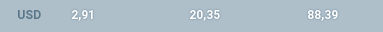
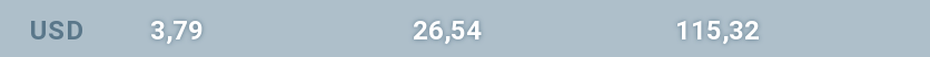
[71,8,95,22] 2,91 -> [150,16,204,47] 3,79
[189,8,220,22] 20,35 -> [413,16,482,47] 26,54
[307,8,338,22] 88,39 -> [675,16,760,47] 115,32

